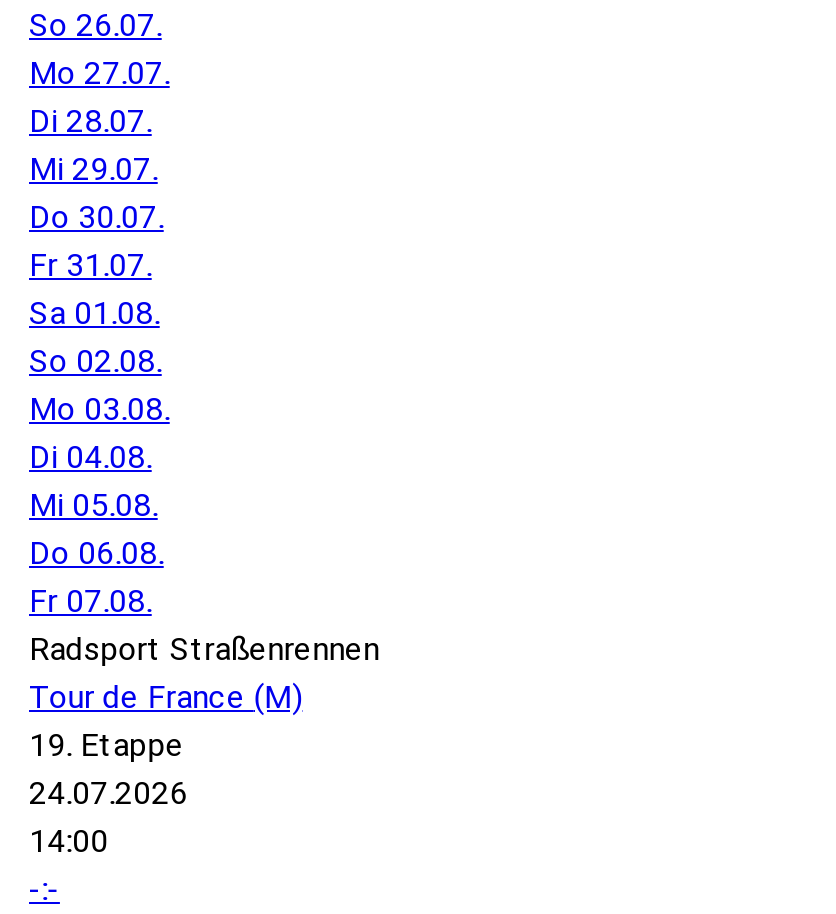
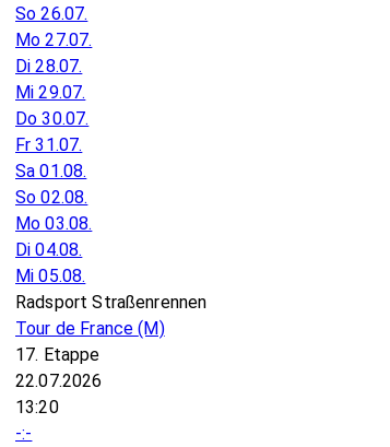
[29,534,164,620] Do 06.08. | Fr 07.08. -> none
[29,726,184,764] 19. Etappe -> [15,344,100,365] 17. Etappe
[29,774,188,812] 24.07.2026 -> [15,370,102,391] 22.07.2026
[29,822,109,860] 14:00 -> [15,397,59,417] 13:20

